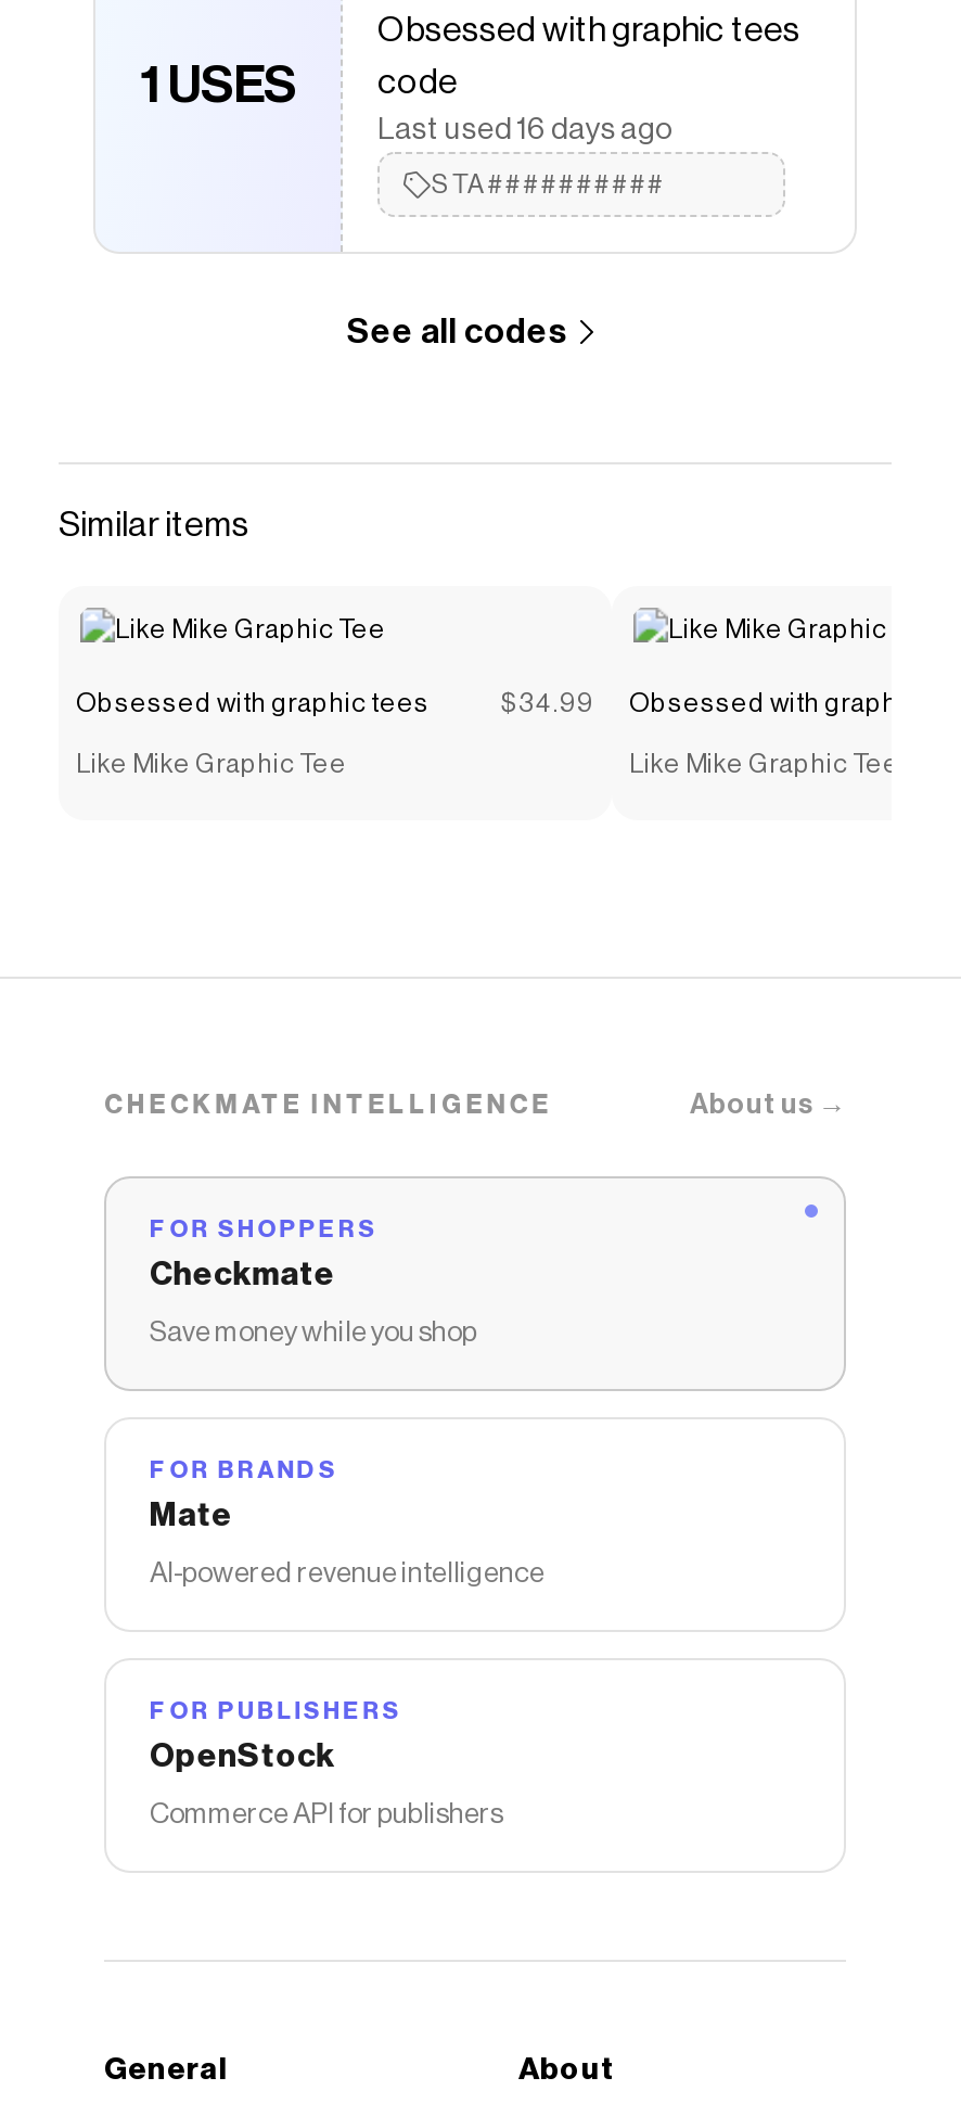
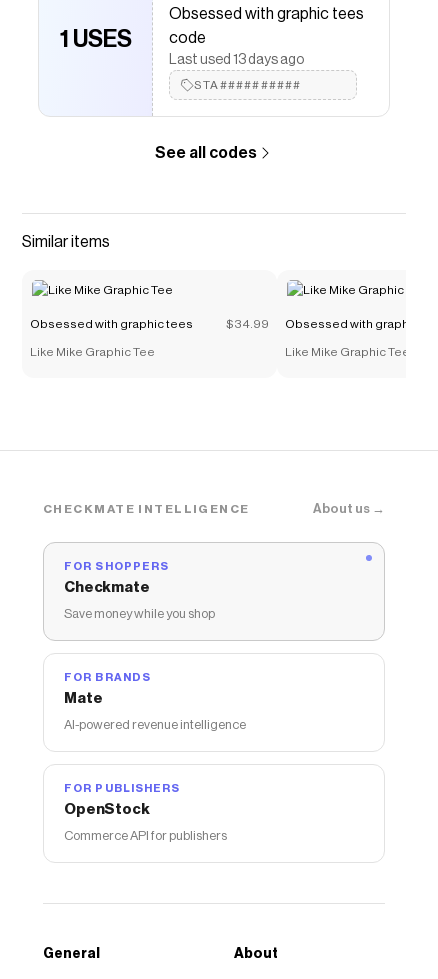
[377,115,672,145] Last used 16 days ago -> [169,53,304,67] Last used 13 days ago

